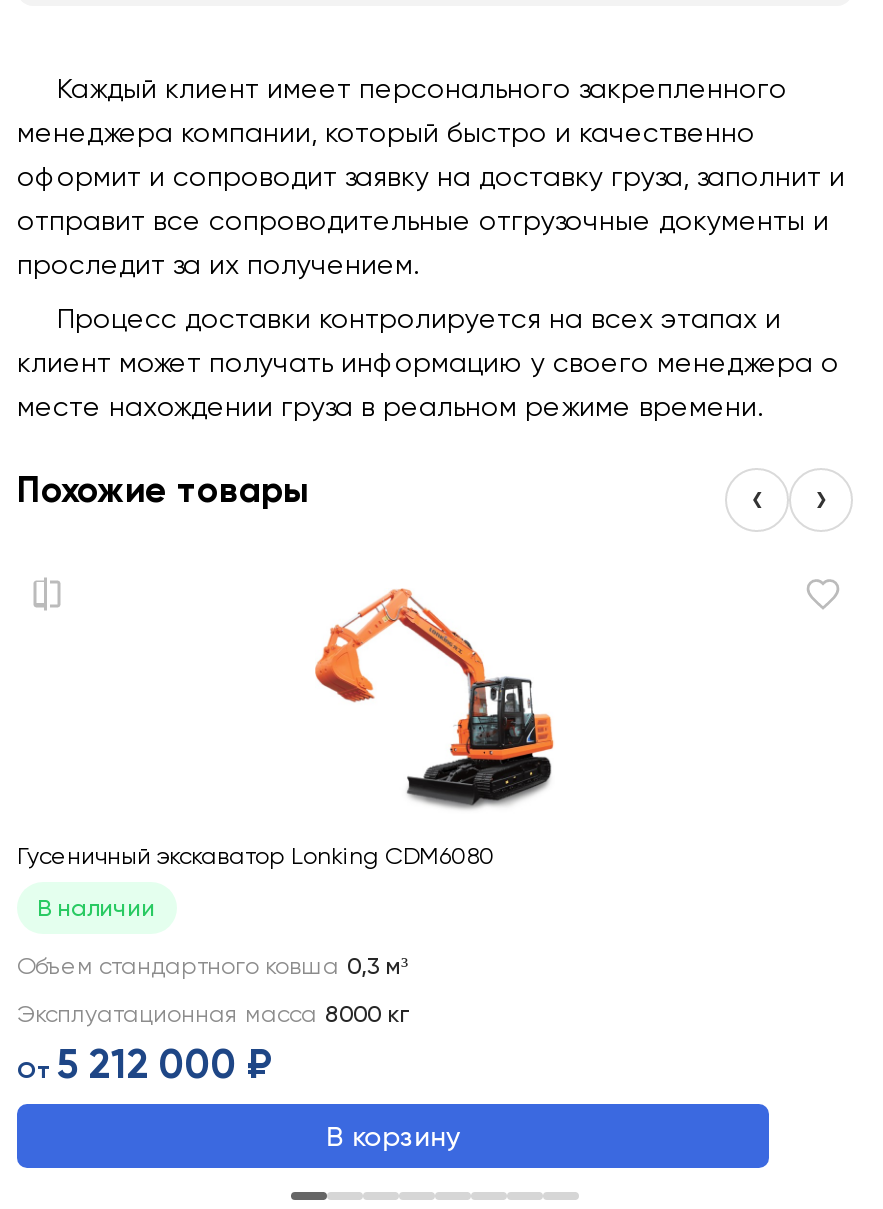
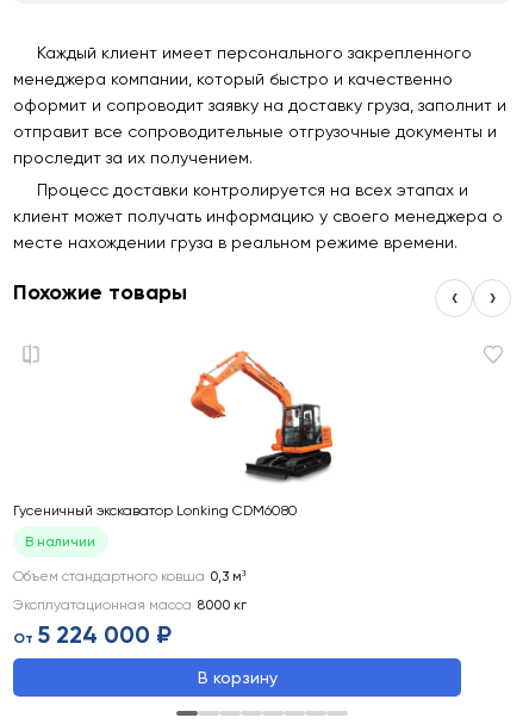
[17,1039,273,1087] От 5 212 000 ₽ -> [13,620,172,648] От 5 224 000 ₽

